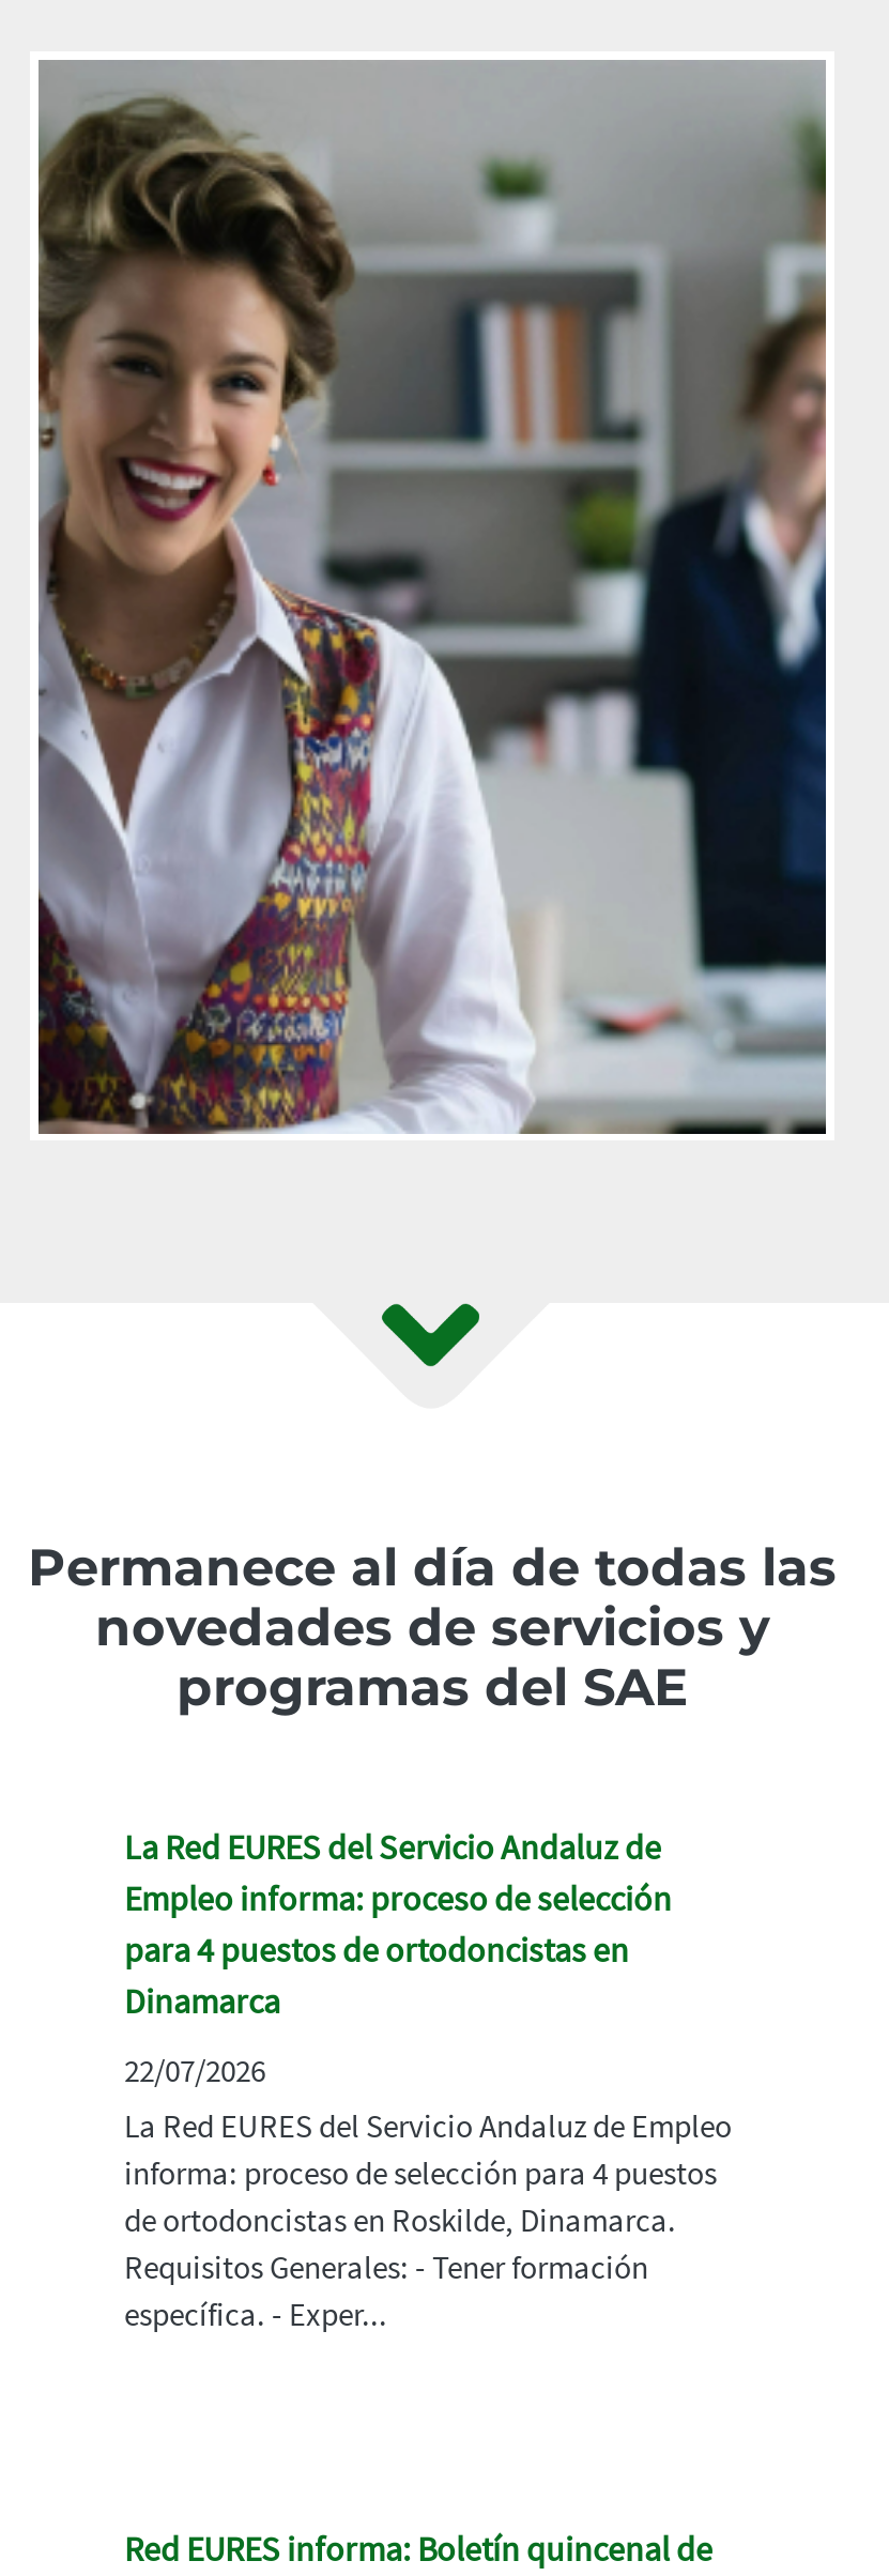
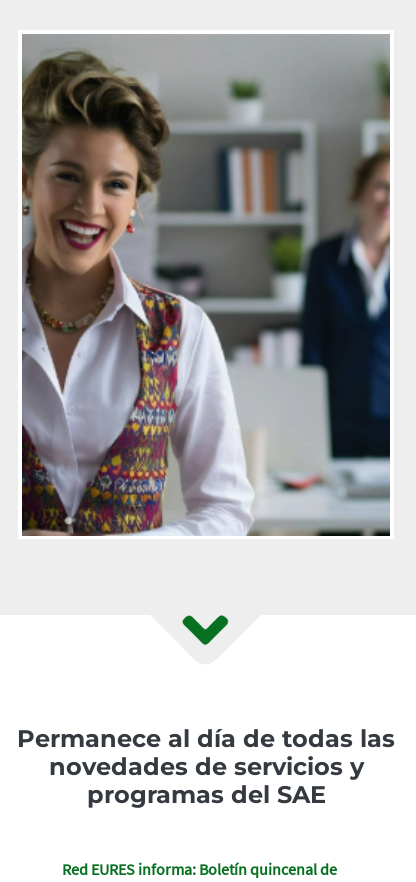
[124,1825,732,2334] La Red EURES del Servicio Andaluz de | Empleo informa: proceso de selección | para 4 puestos de ortodoncistas en | Dinamarca | 22/07/2026 | La Red EURES del Servicio Andaluz de Empleo | informa: proceso de selección para 4 puestos | de ortodoncistas en Roskilde, Dinamarca. | Requisitos Generales: - Tener formación | específica. - Exper... -> none

